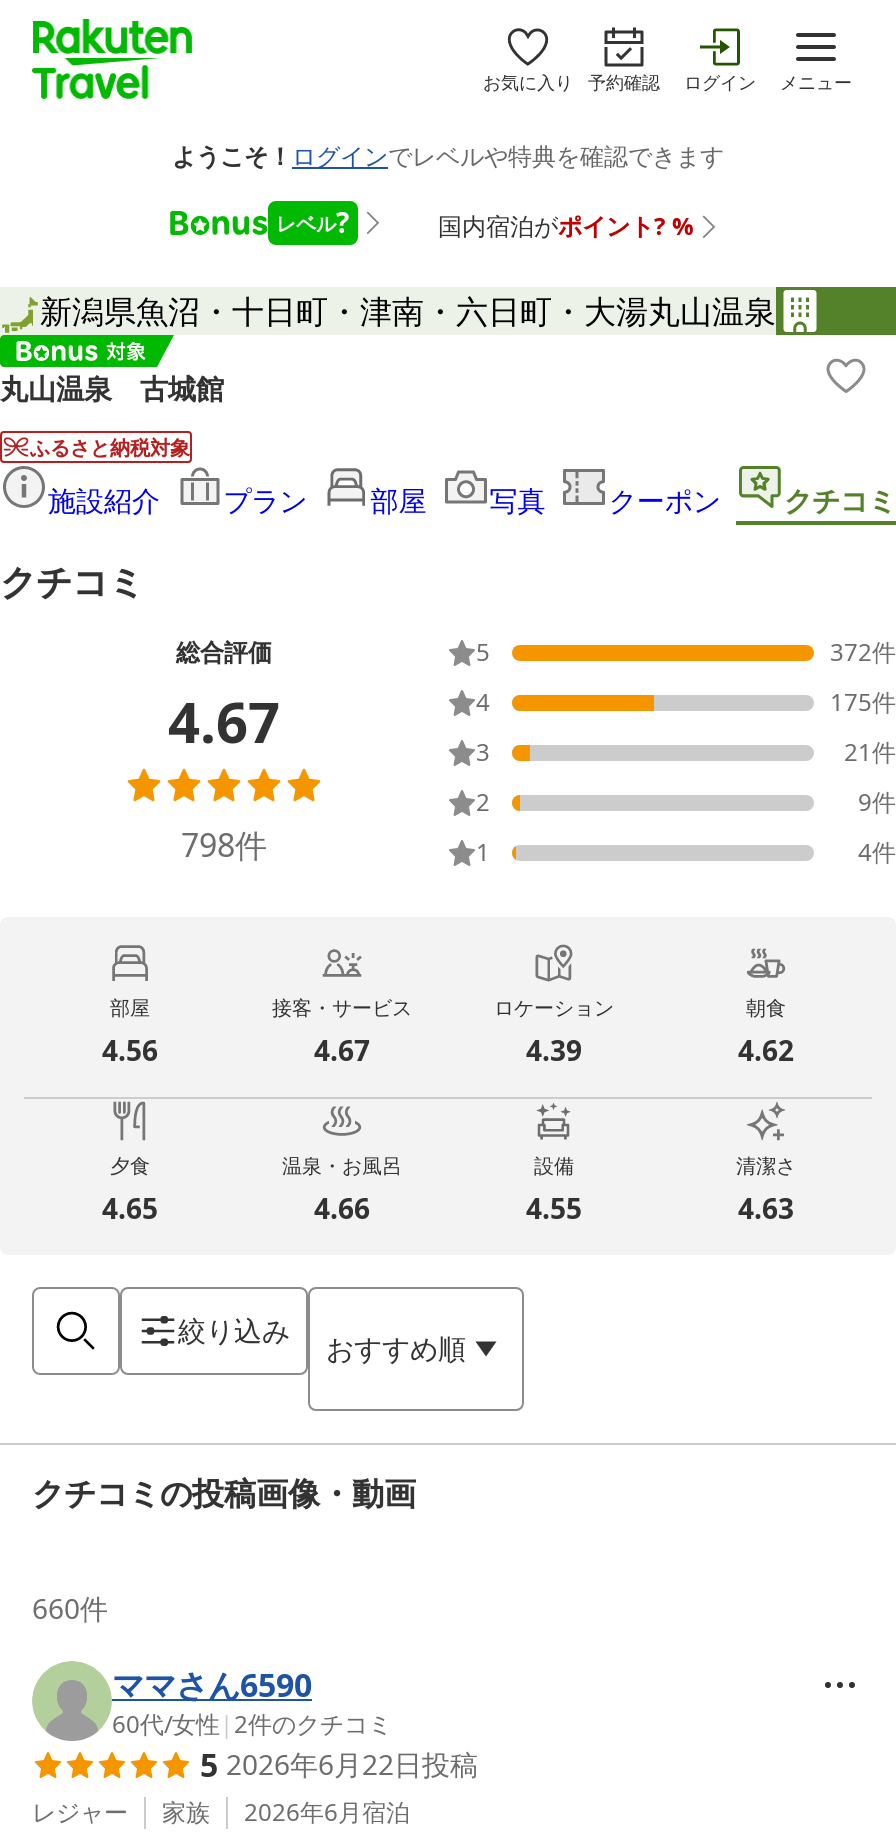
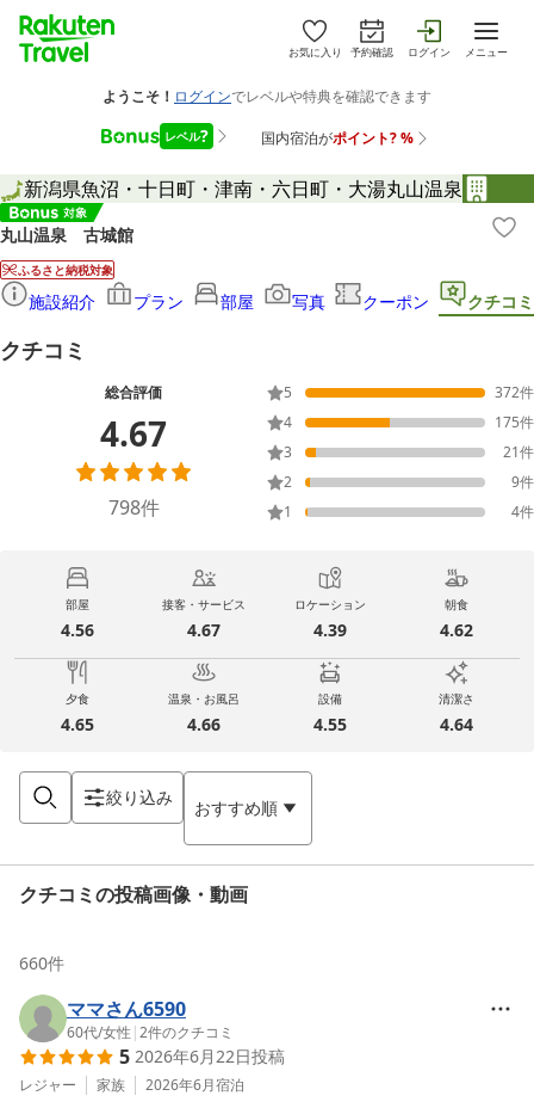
[738,1189,794,1227] 4.63 -> [440,713,473,735] 4.64

